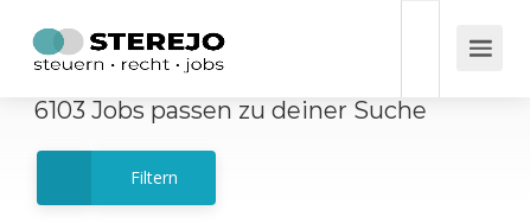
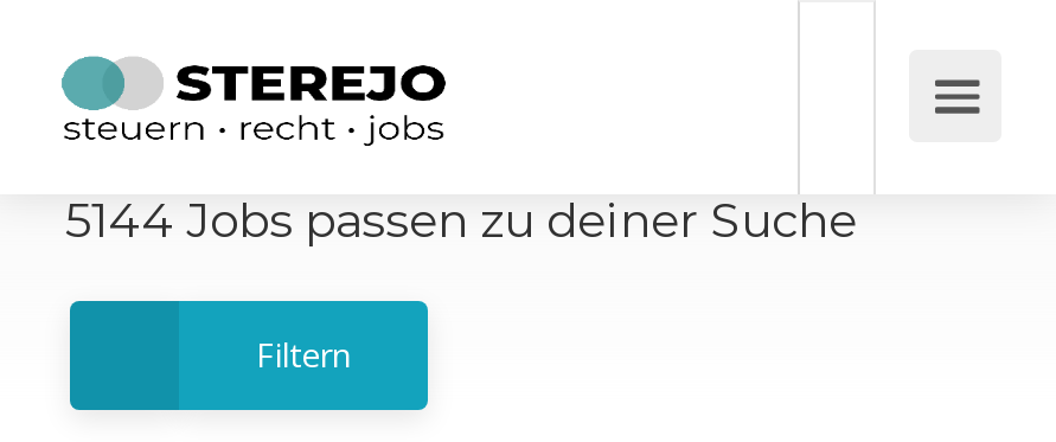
[34,96,427,125] 6103 Jobs passen zu deiner Suche -> [65,192,857,249] 5144 Jobs passen zu deiner Suche

